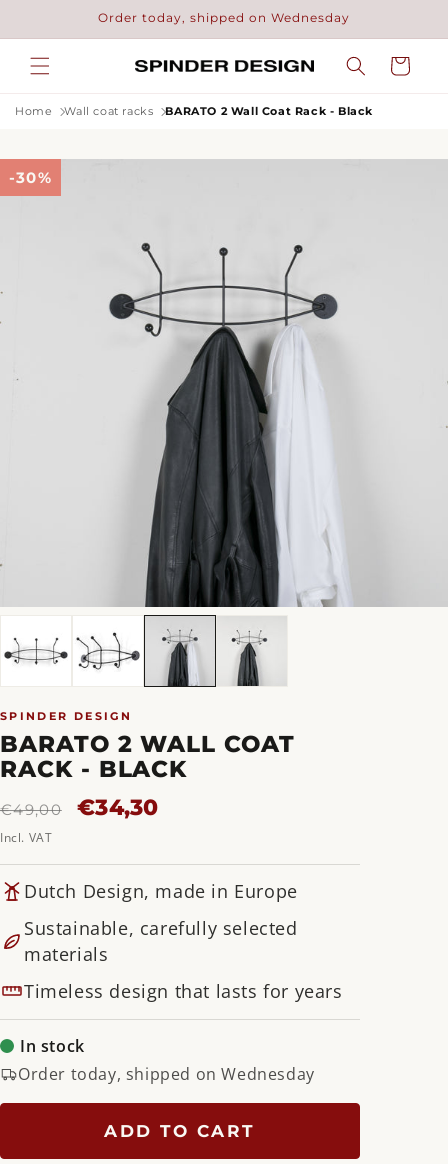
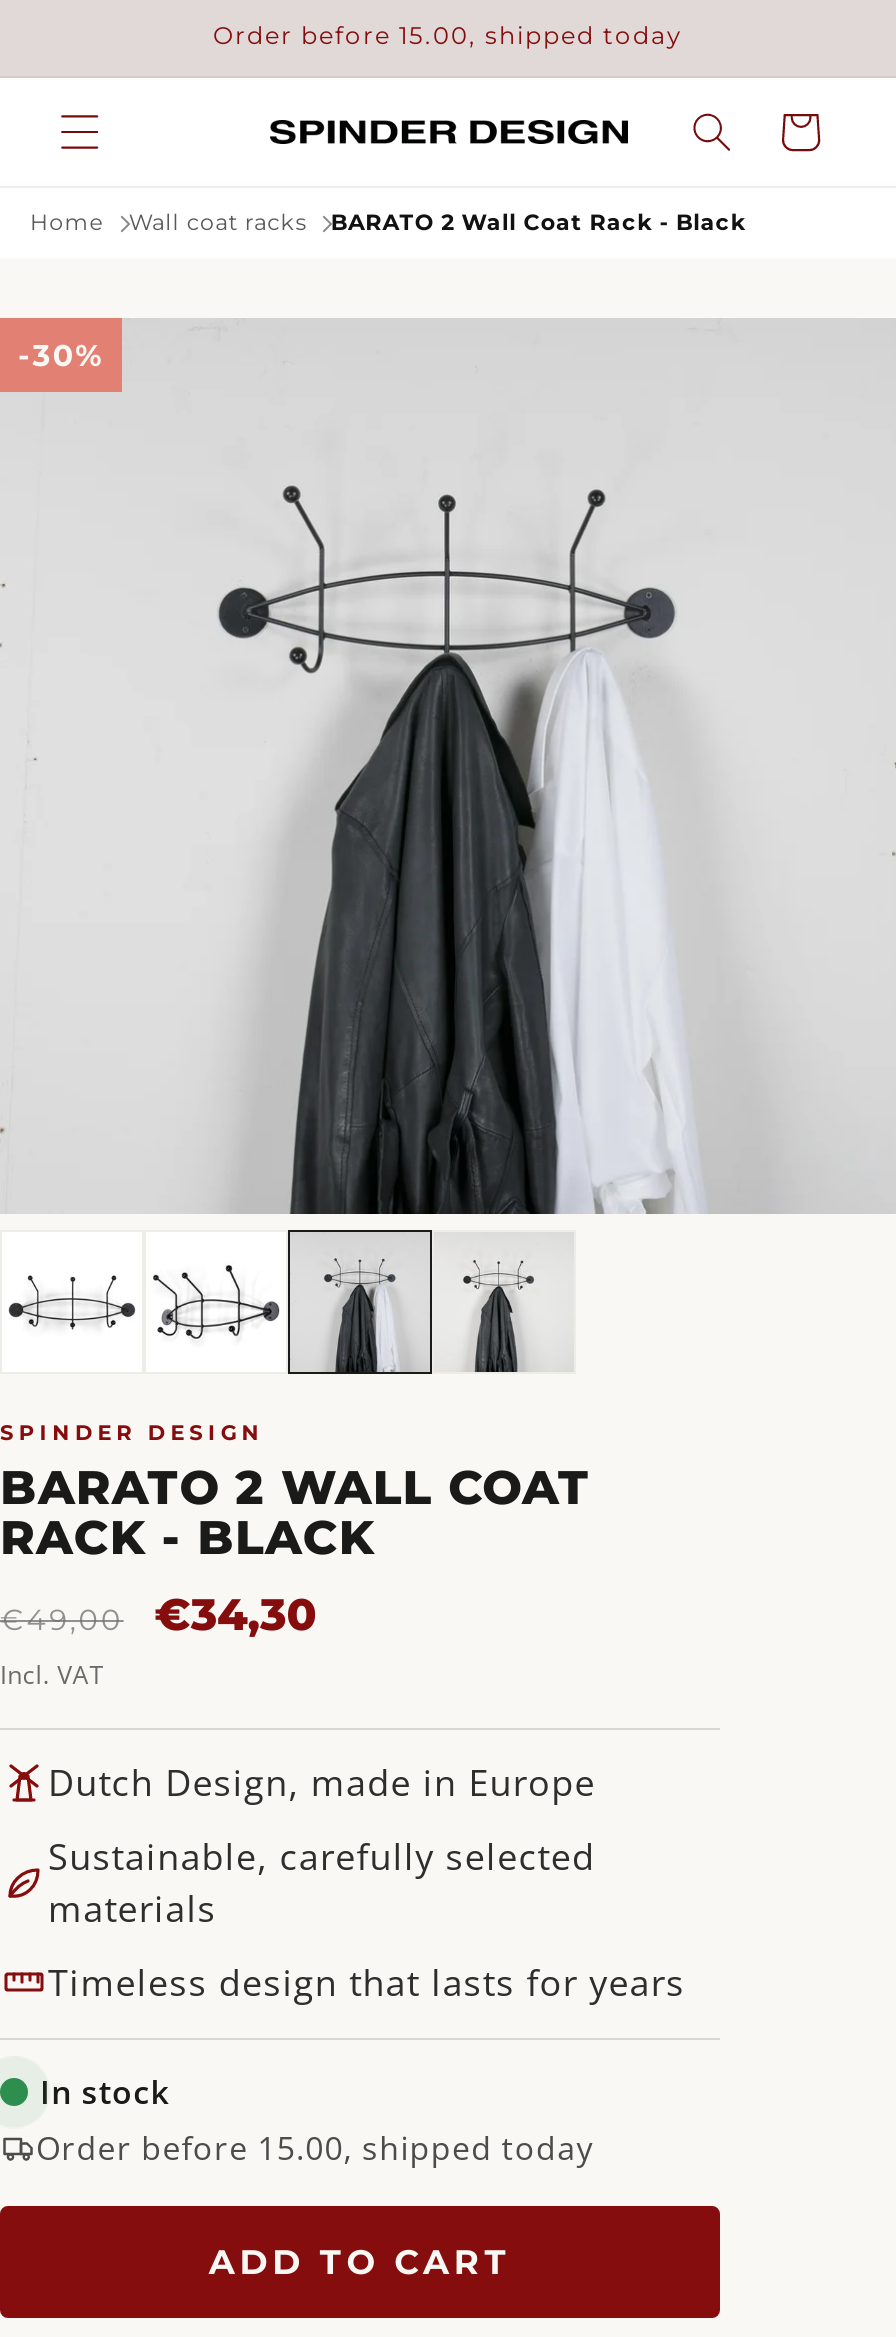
[98,10,350,25] Order today, shipped on Wednesday -> [213,20,683,50] Order before 15.00, shipped today
[18,1063,315,1085] Order today, shipped on Wednesday -> [36,2126,594,2170] Order before 15.00, shipped today

